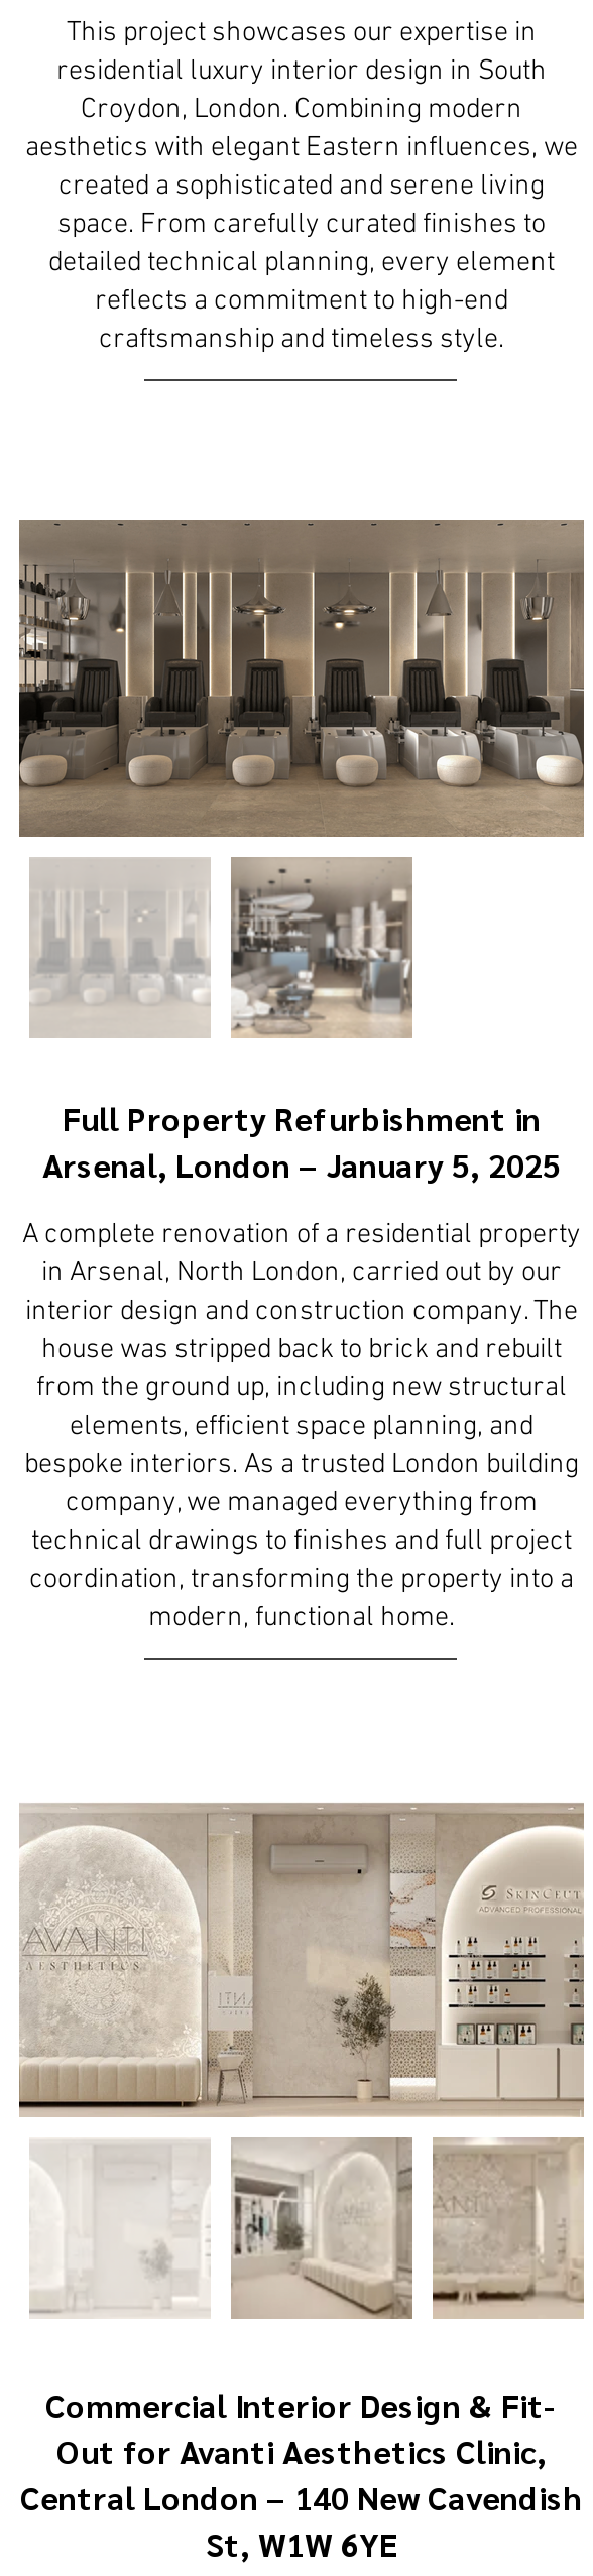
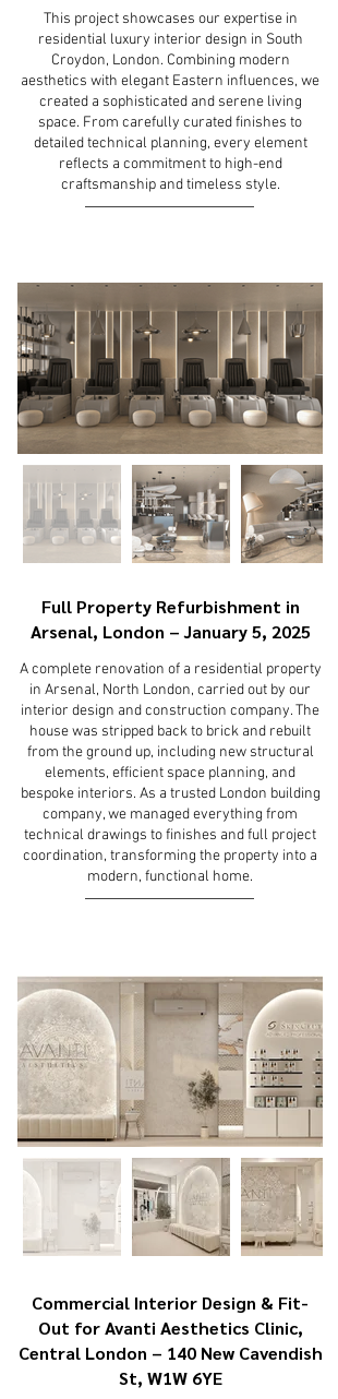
none -> [240,464,324,564] [image]

